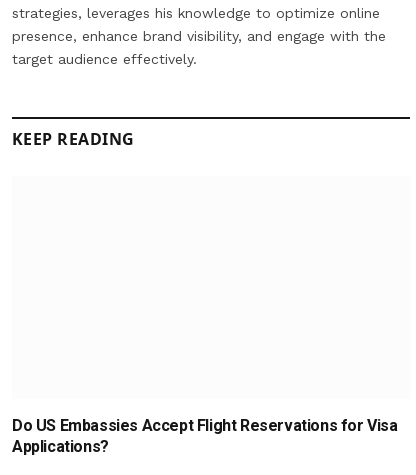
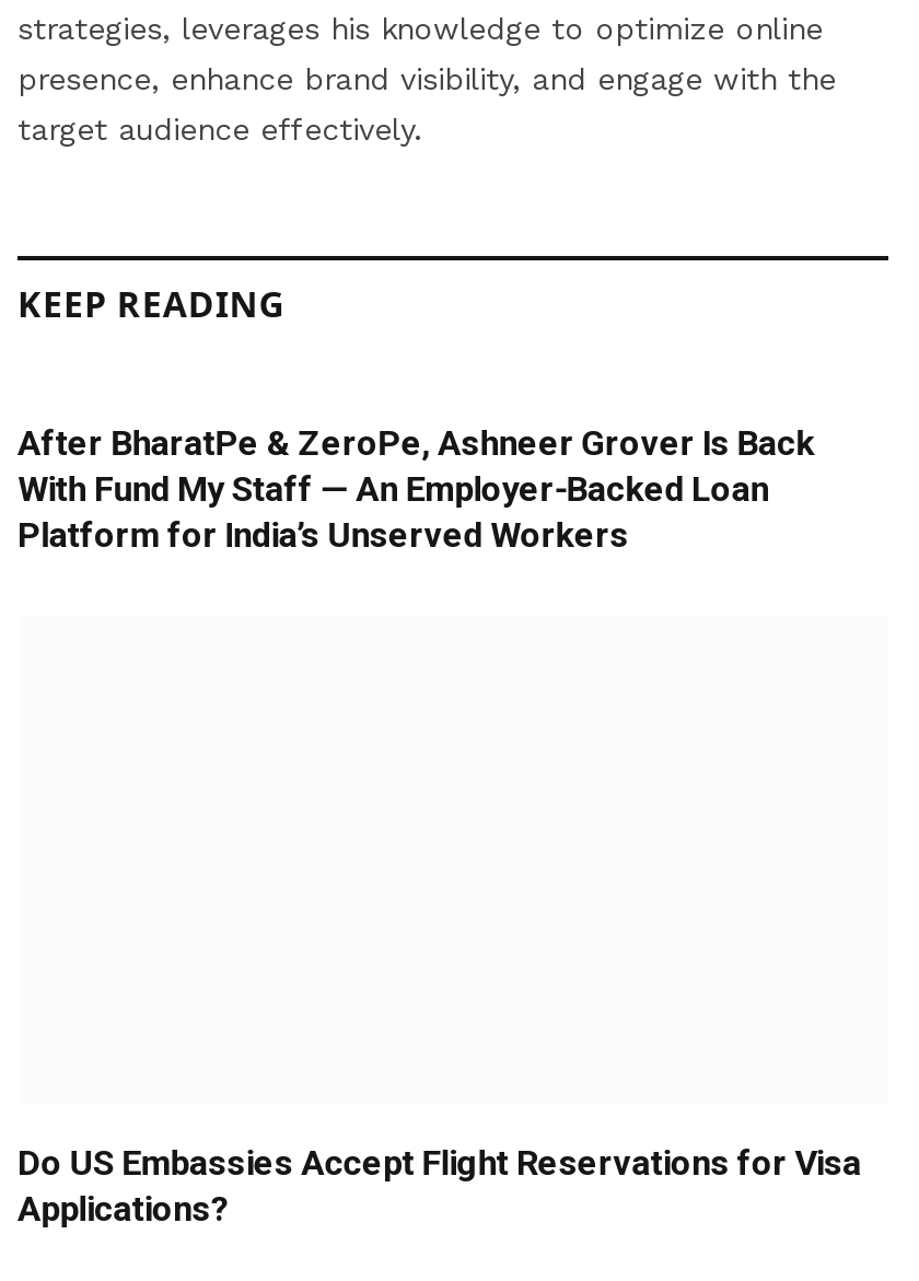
none -> [18,421,814,555] After BharatPe & ZeroPe, Ashneer Grover Is Back | With Fund My Staff — An Employer-Backed Loan | Platform for India’s Unserved Workers

